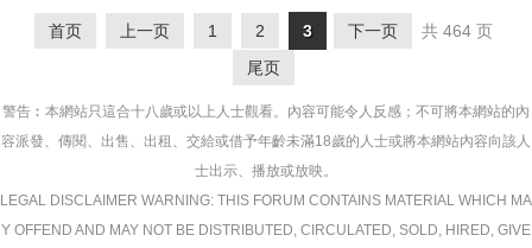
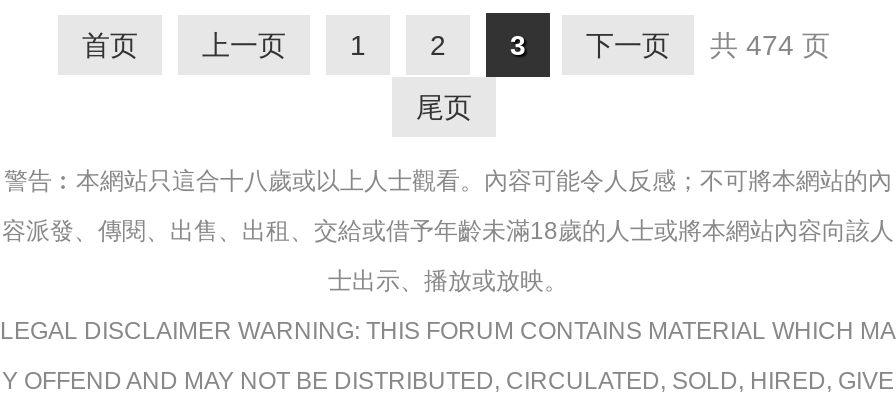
[49,21,498,40] 首页 上一页 1 2 3 下一页 共 464 页 -> [82,29,838,61] 首页 上一页 1 2 3 下一页 共 474 页

